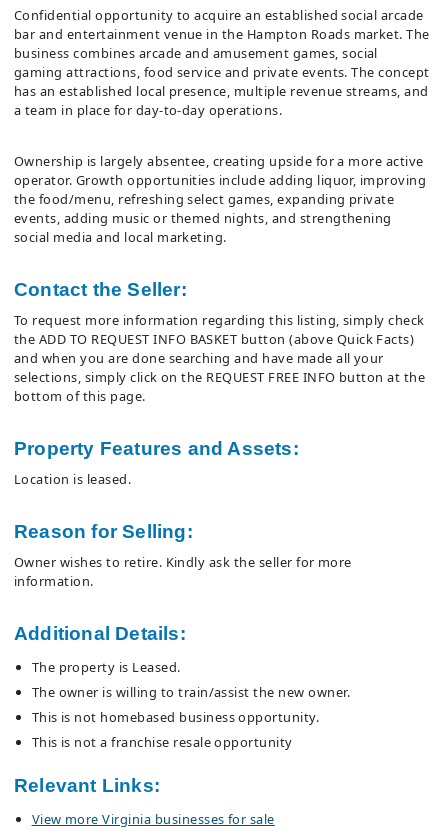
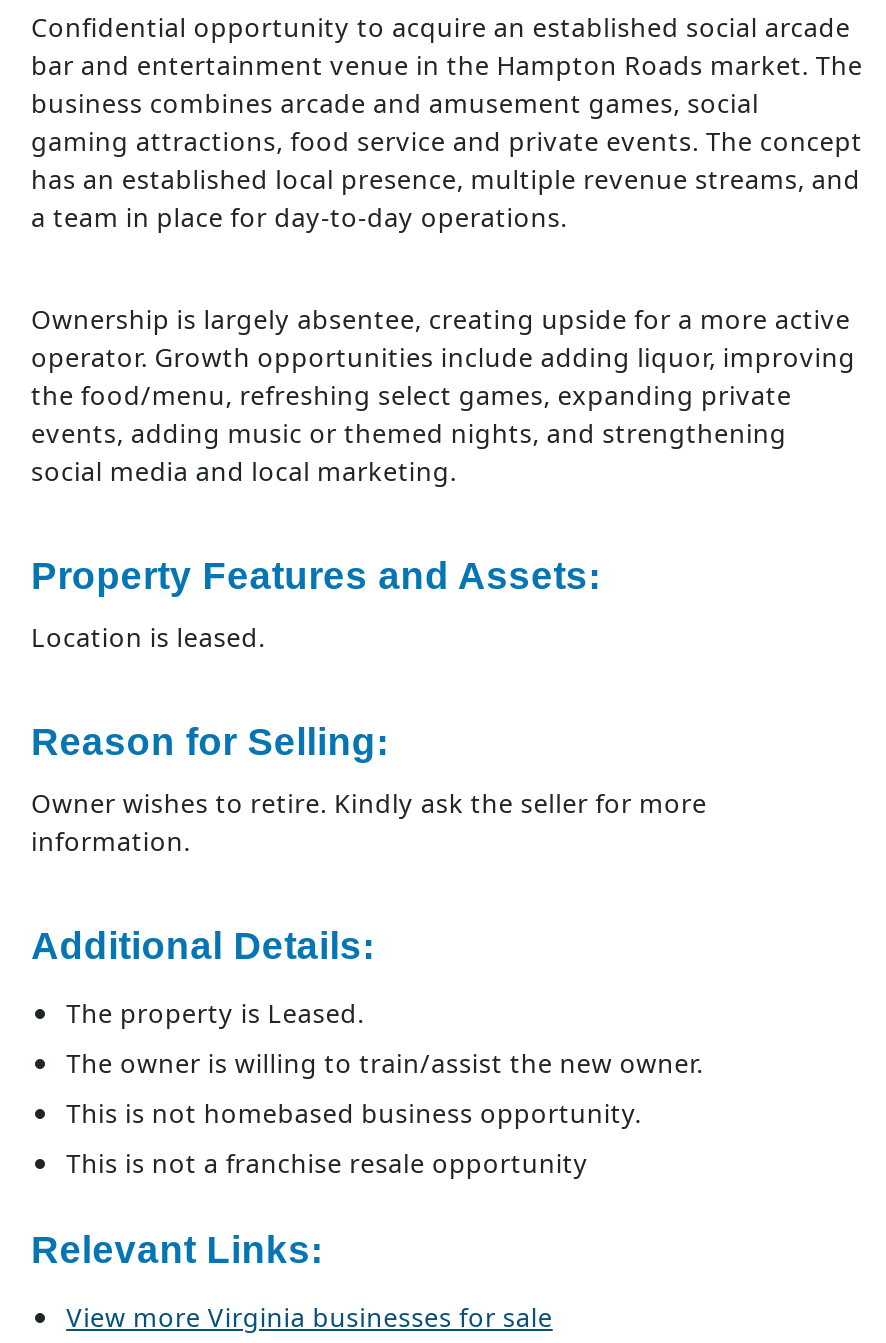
[14,279,425,405] Contact the Seller: | To request more information regarding this listing, simply check | the ADD TO REQUEST INFO BASKET button (above Quick Facts) | and when you are done searching and have made all your | selections, simply click on the REQUEST FREE INFO button at the | bottom of this page. -> none

